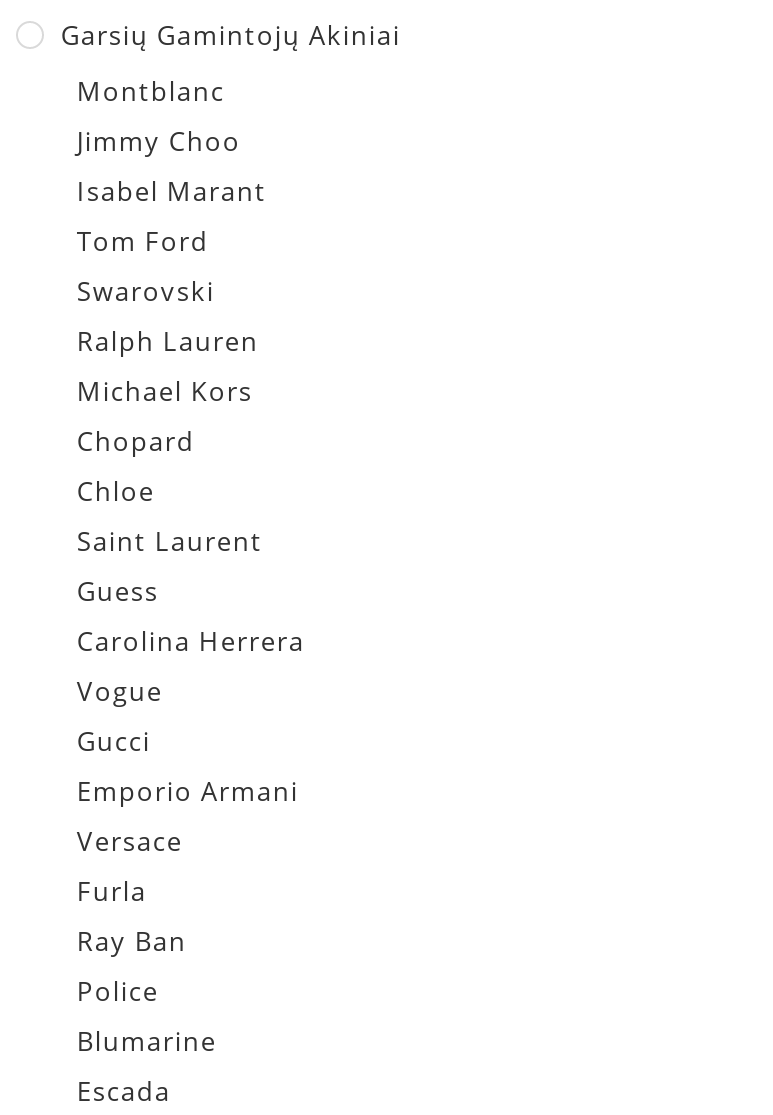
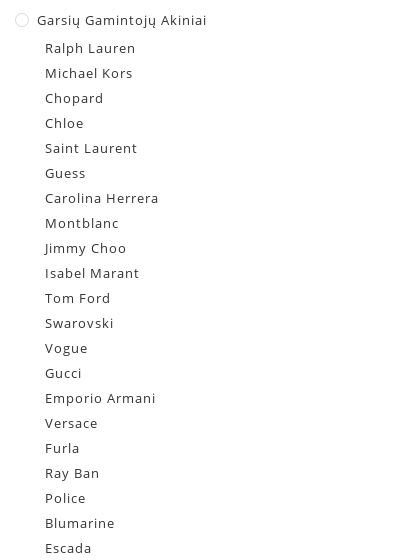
moved [77,72,267,308] -> [45,214,140,332]: Montblanc | Jimmy Choo | Isabel Marant | Tom Ford | Swarovski
moved [77,322,305,658] -> [45,39,159,207]: Ralph Lauren | Michael Kors | Chopard | Chloe | Saint Laurent | Guess | Carolina Herrera

